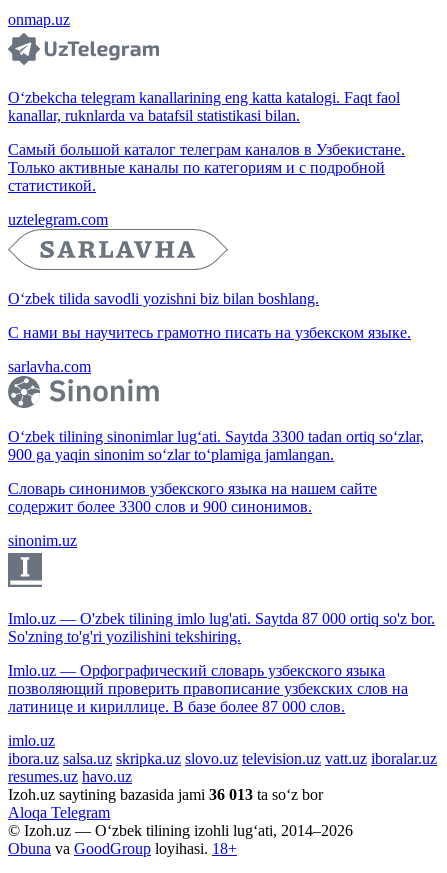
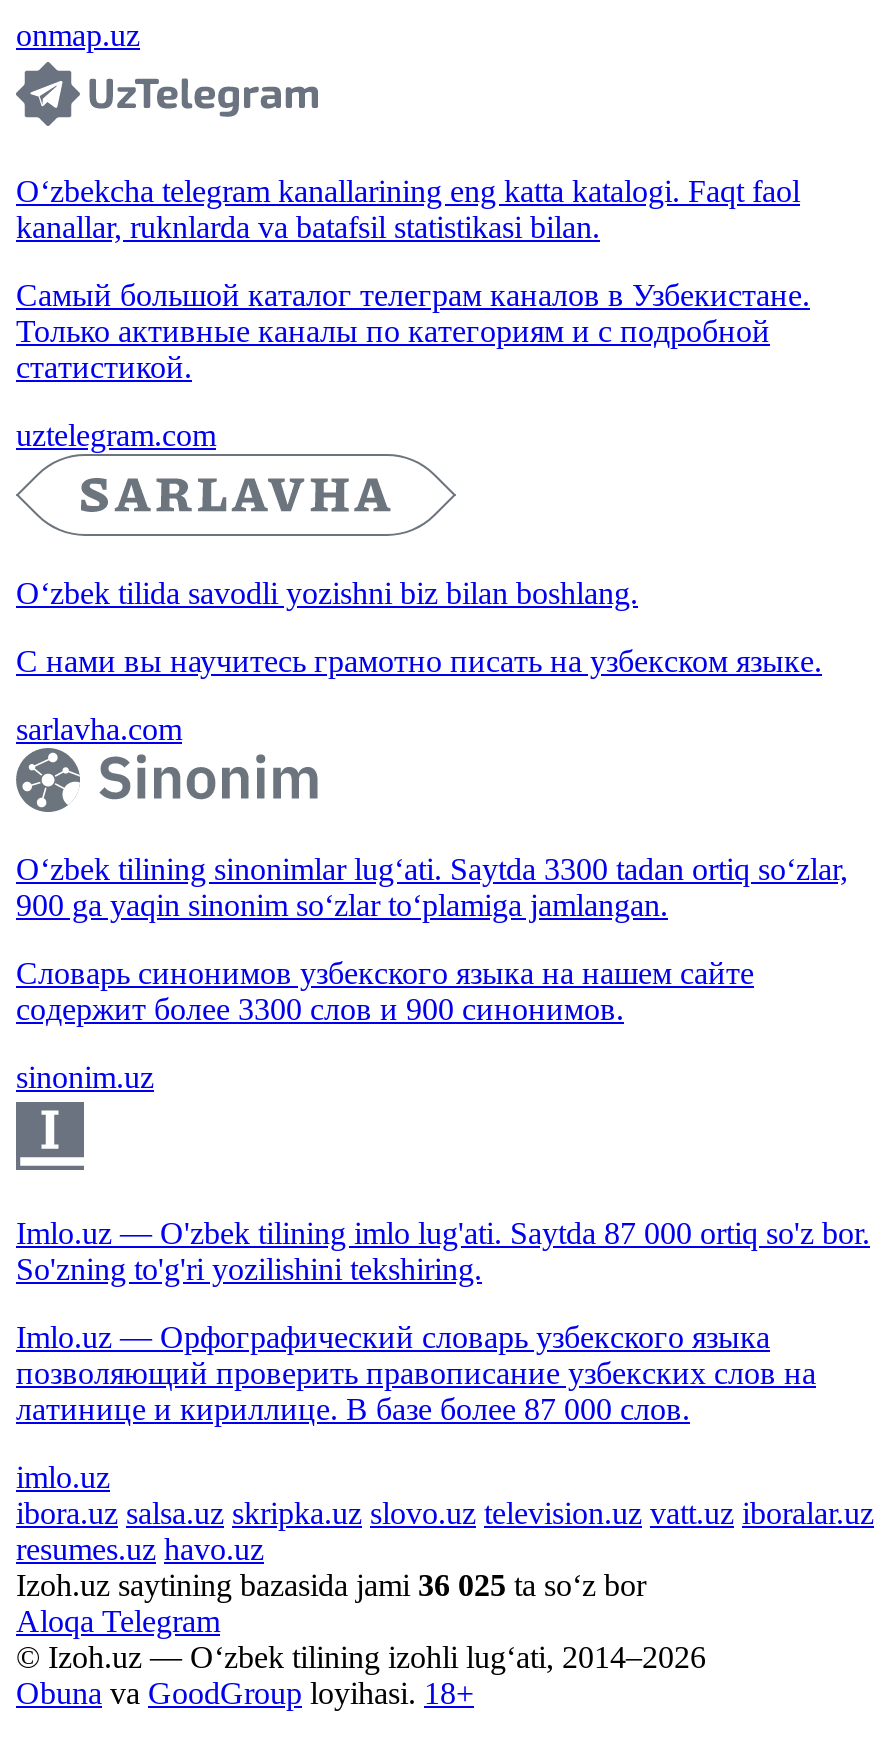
[8,786,323,803] Izoh.uz saytining bazasida jami 36 013 ta so‘z bor -> [16,1568,646,1602] Izoh.uz saytining bazasida jami 36 025 ta so‘z bor

